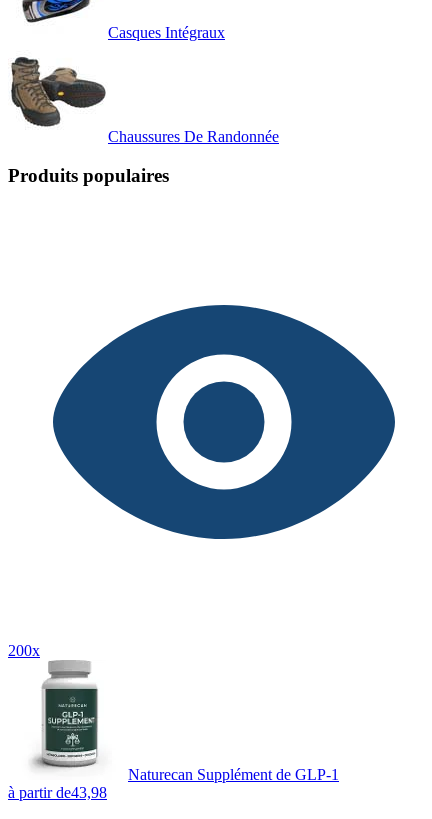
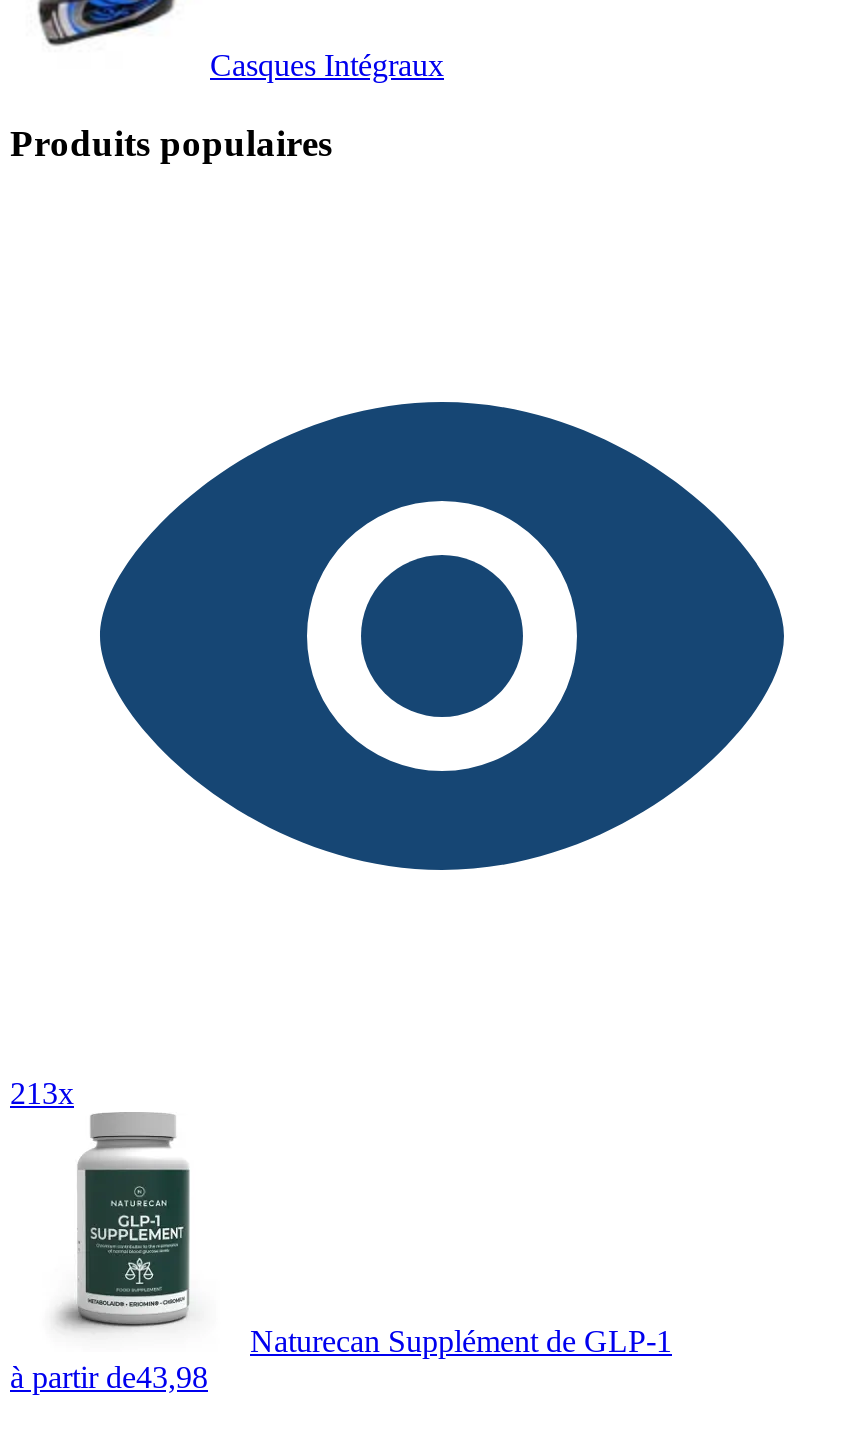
[10,56,279,145] [image] | Chaussures De Randonnée -> none
[8,642,40,659] 200x -> [10,1075,74,1109] 213x

